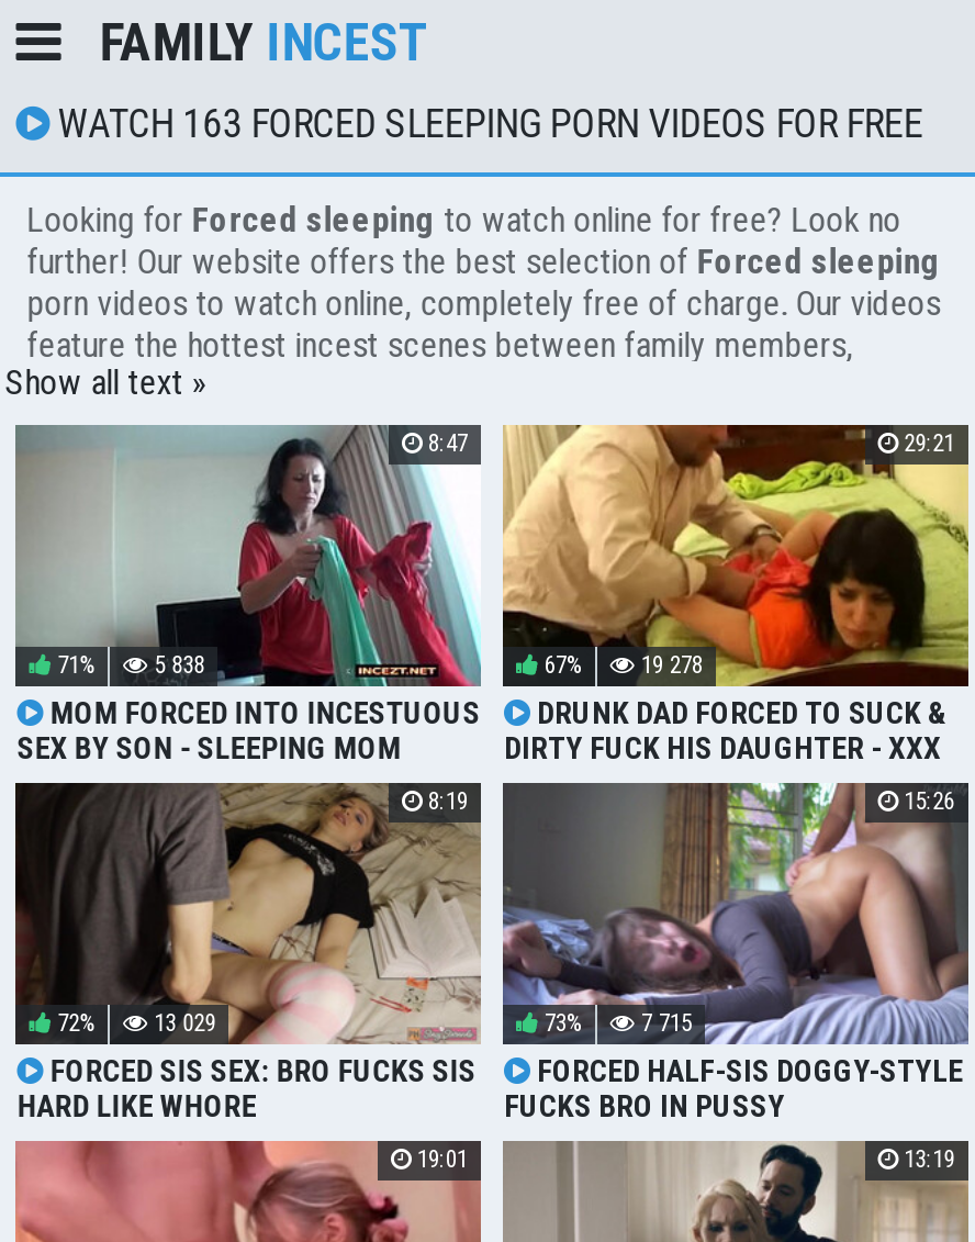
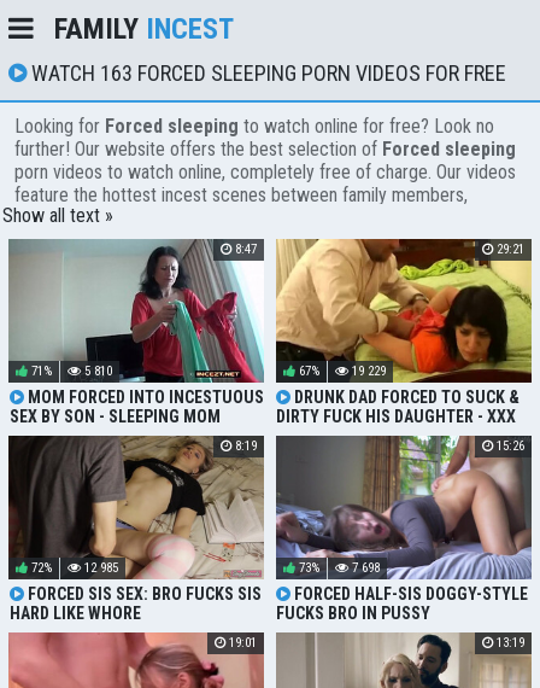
[51,651,205,680] 71% 5 838 -> [28,363,112,379] 71% 5 810
[635,651,703,680] 19 278 -> [348,363,386,379] 19 229
[51,1010,216,1038] 72% 13 029 -> [28,560,118,576] 72% 12 985
[538,1010,692,1038] 73% 7 715 -> [295,560,380,576] 73% 7 698

